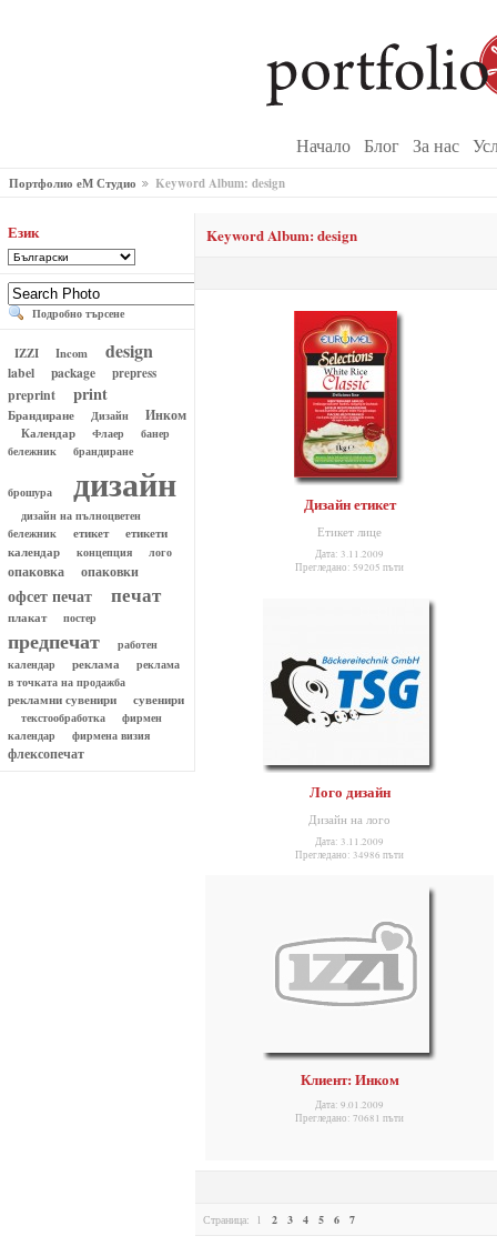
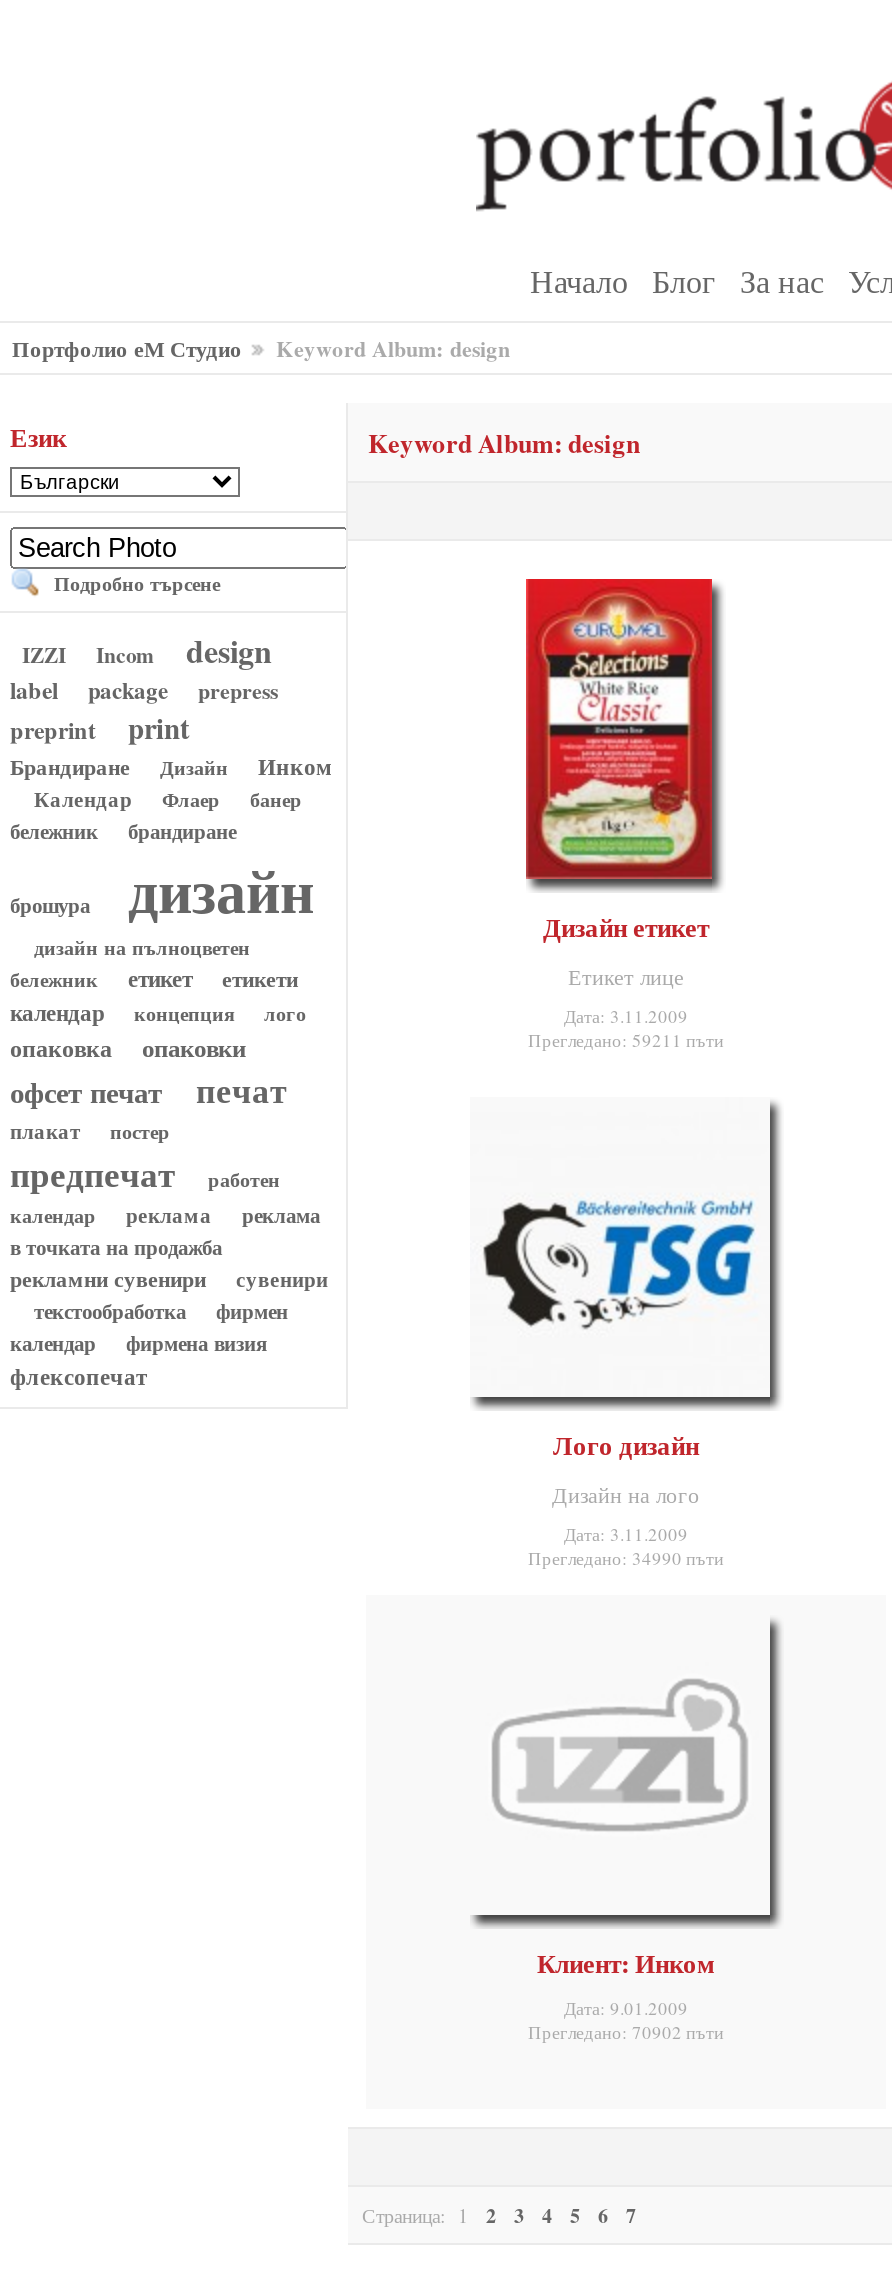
[295,561,404,574] Прегледано: 59205 пъти -> [528,1029,724,1053] Прегледано: 59211 пъти
[295,848,404,862] Прегледано: 34986 пъти -> [528,1547,724,1571] Прегледано: 34990 пъти
[295,1112,404,1125] Прегледано: 70681 пъти -> [528,2022,724,2046] Прегледано: 70902 пъти

